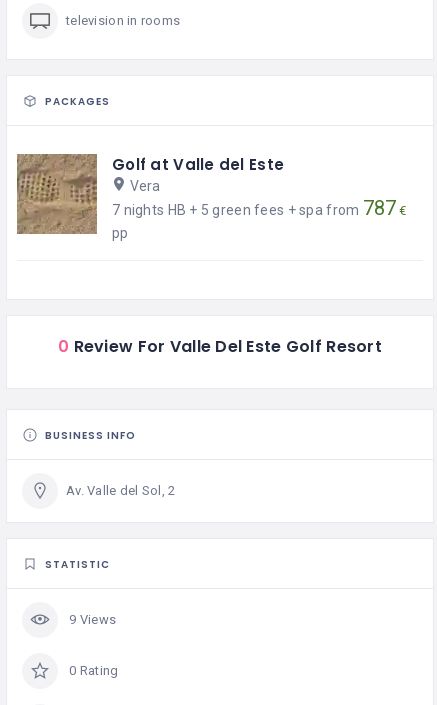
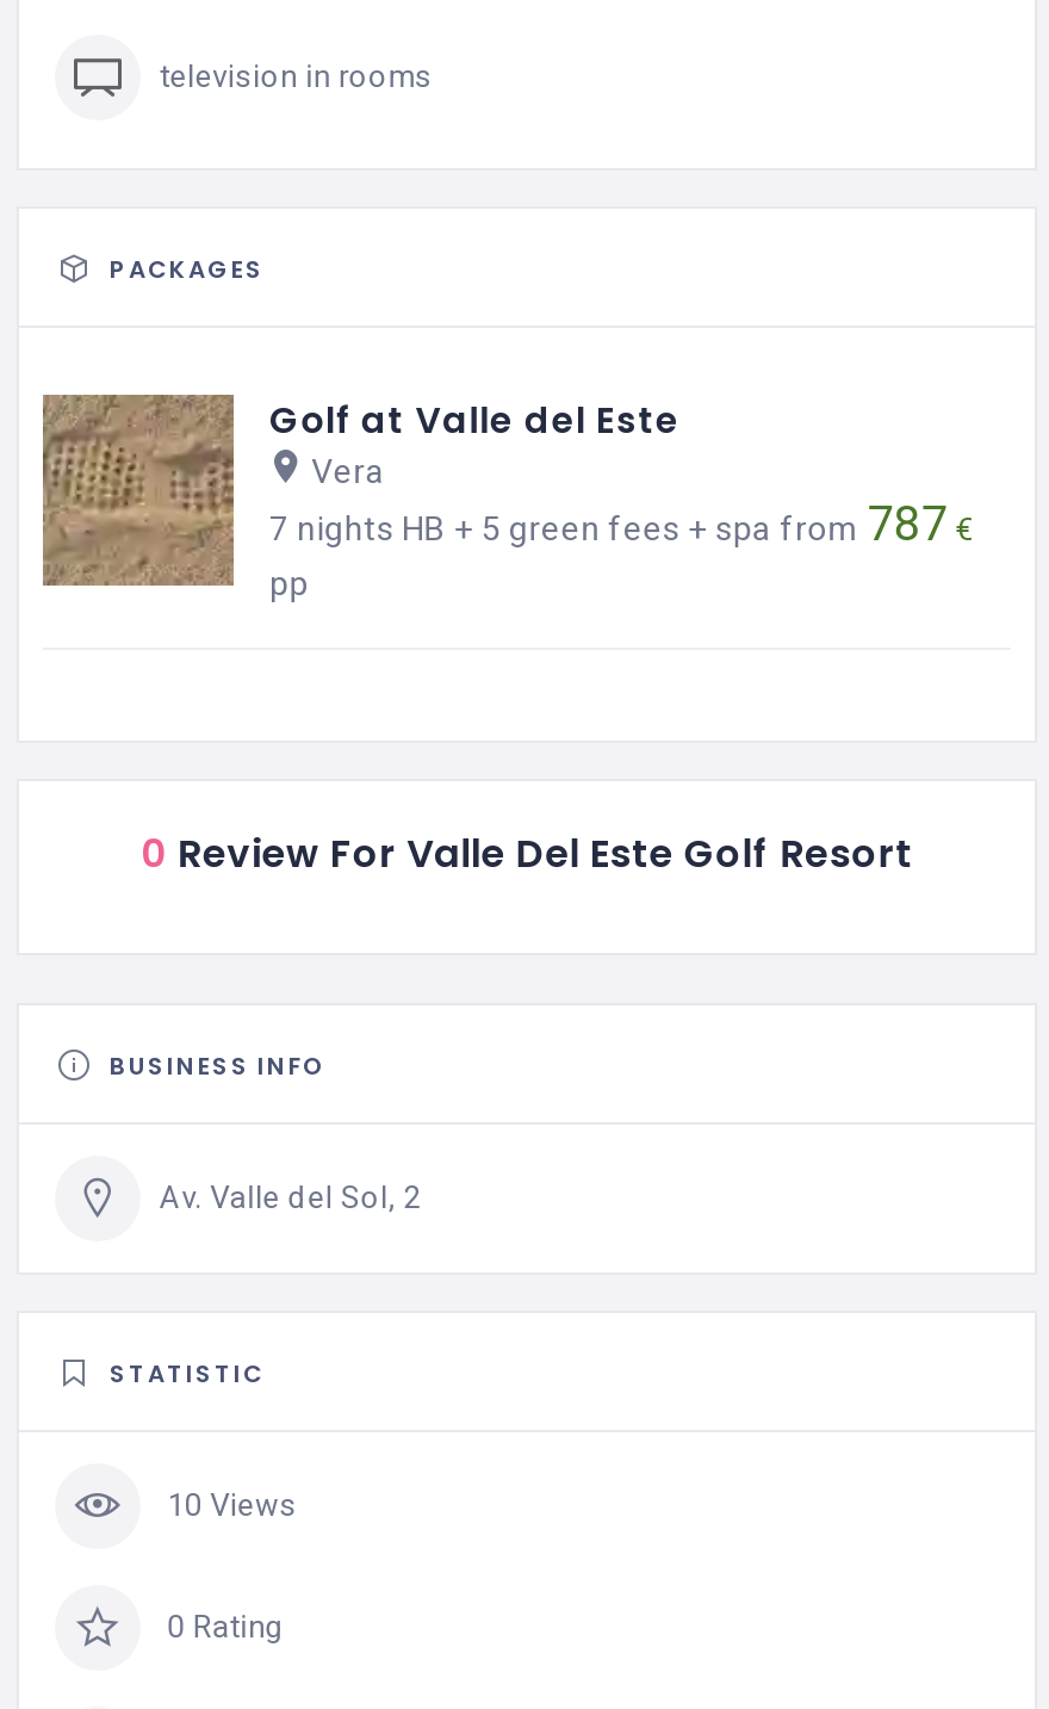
[69,612,116,627] 9 Views -> [168,1486,297,1522] 10 Views

